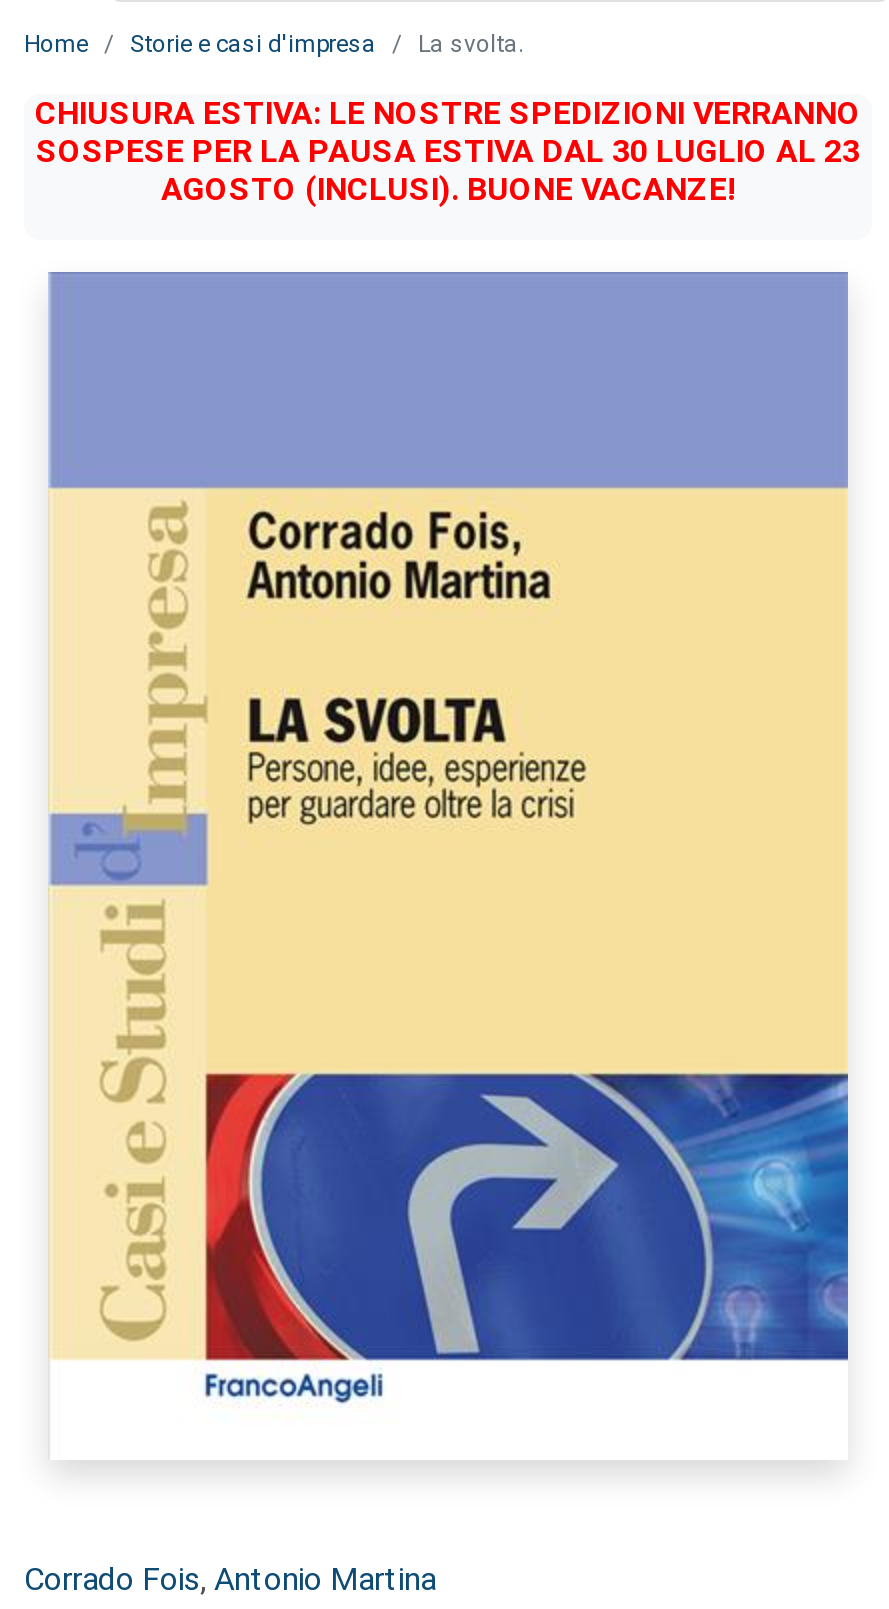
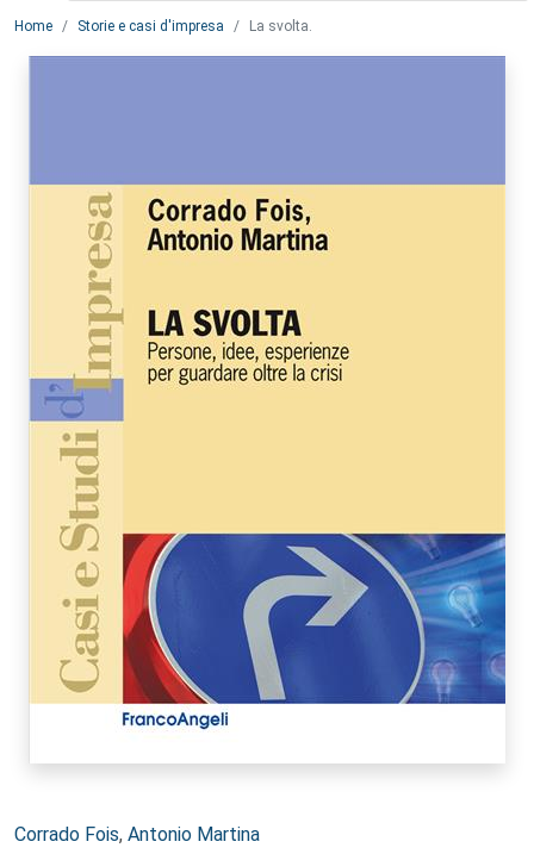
[35,94,861,208] CHIUSURA ESTIVA: LE NOSTRE SPEDIZIONI VERRANNO | SOSPESE PER LA PAUSA ESTIVA DAL 30 LUGLIO AL 23 | AGOSTO (INCLUSI). BUONE VACANZE! -> none

